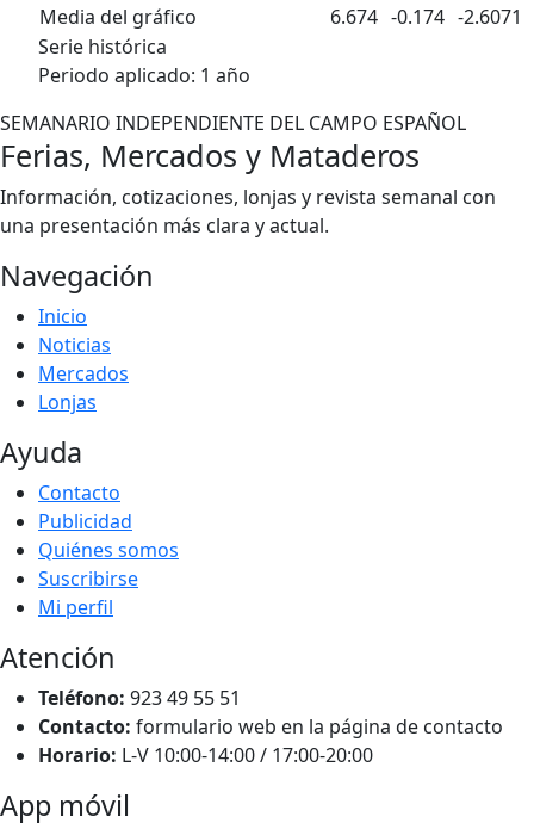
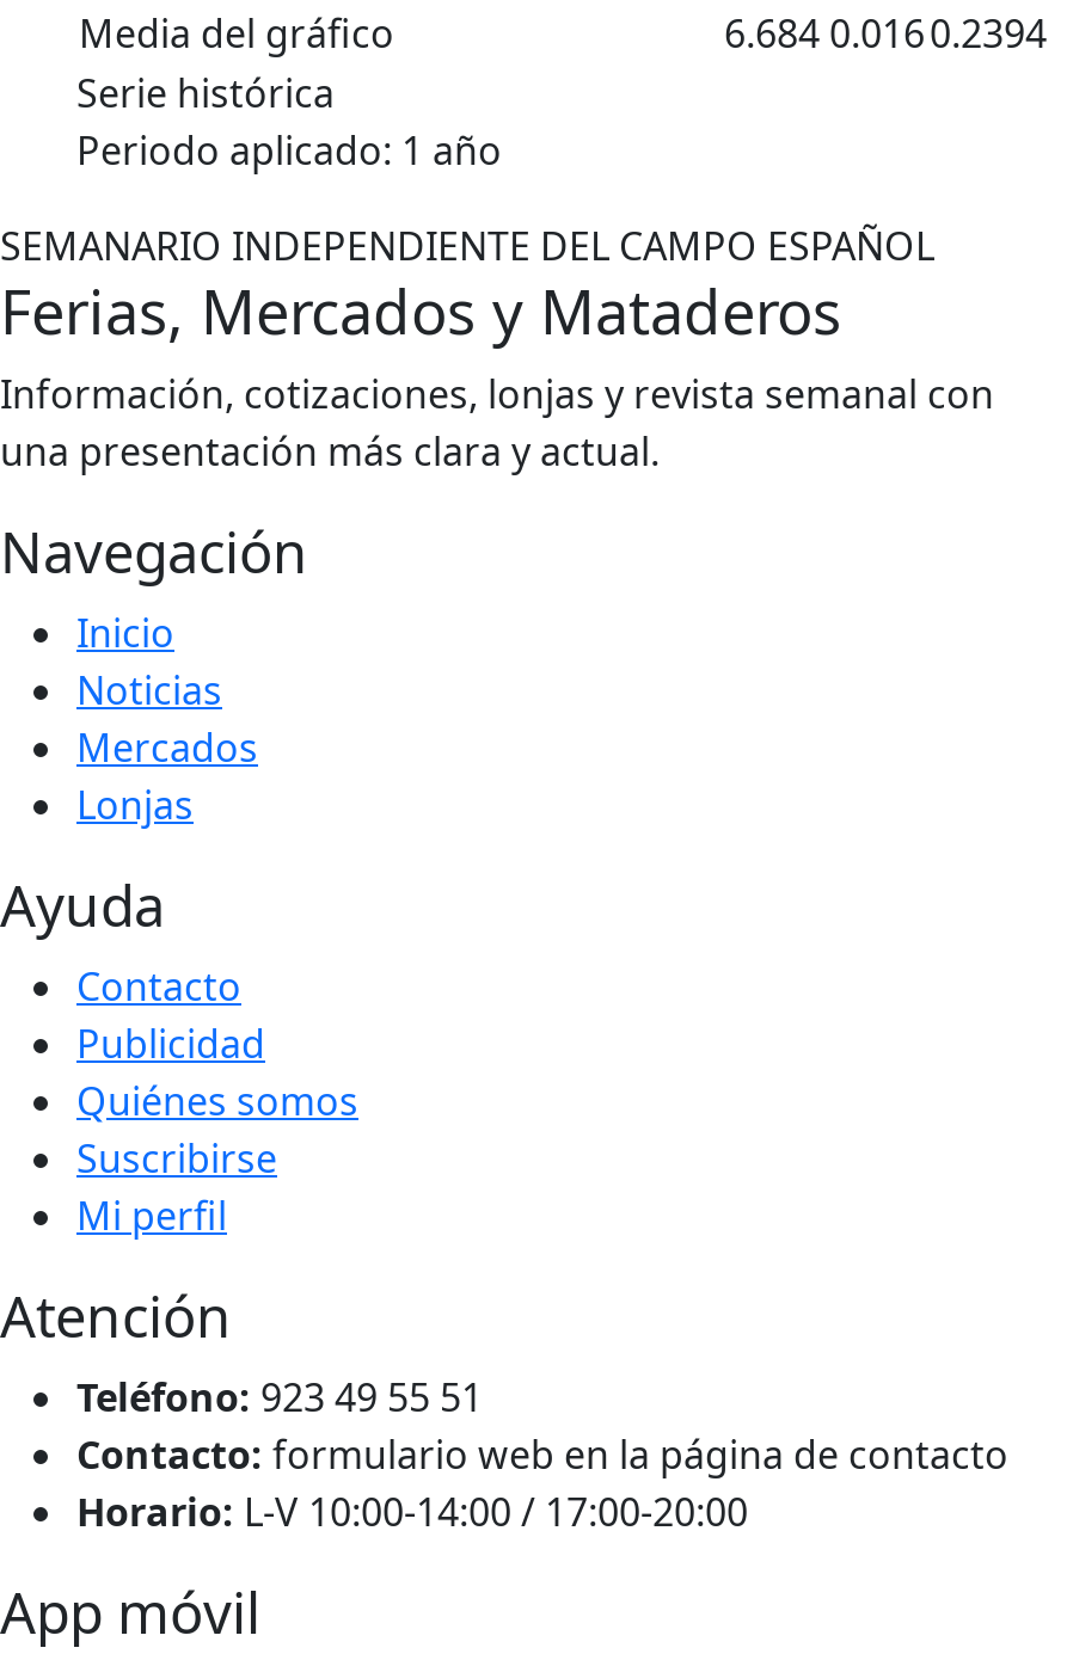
[330,3,522,29] 6.674 -0.174 -2.6071 -> [724,6,1047,59] 6.684 0.016 0.2394

